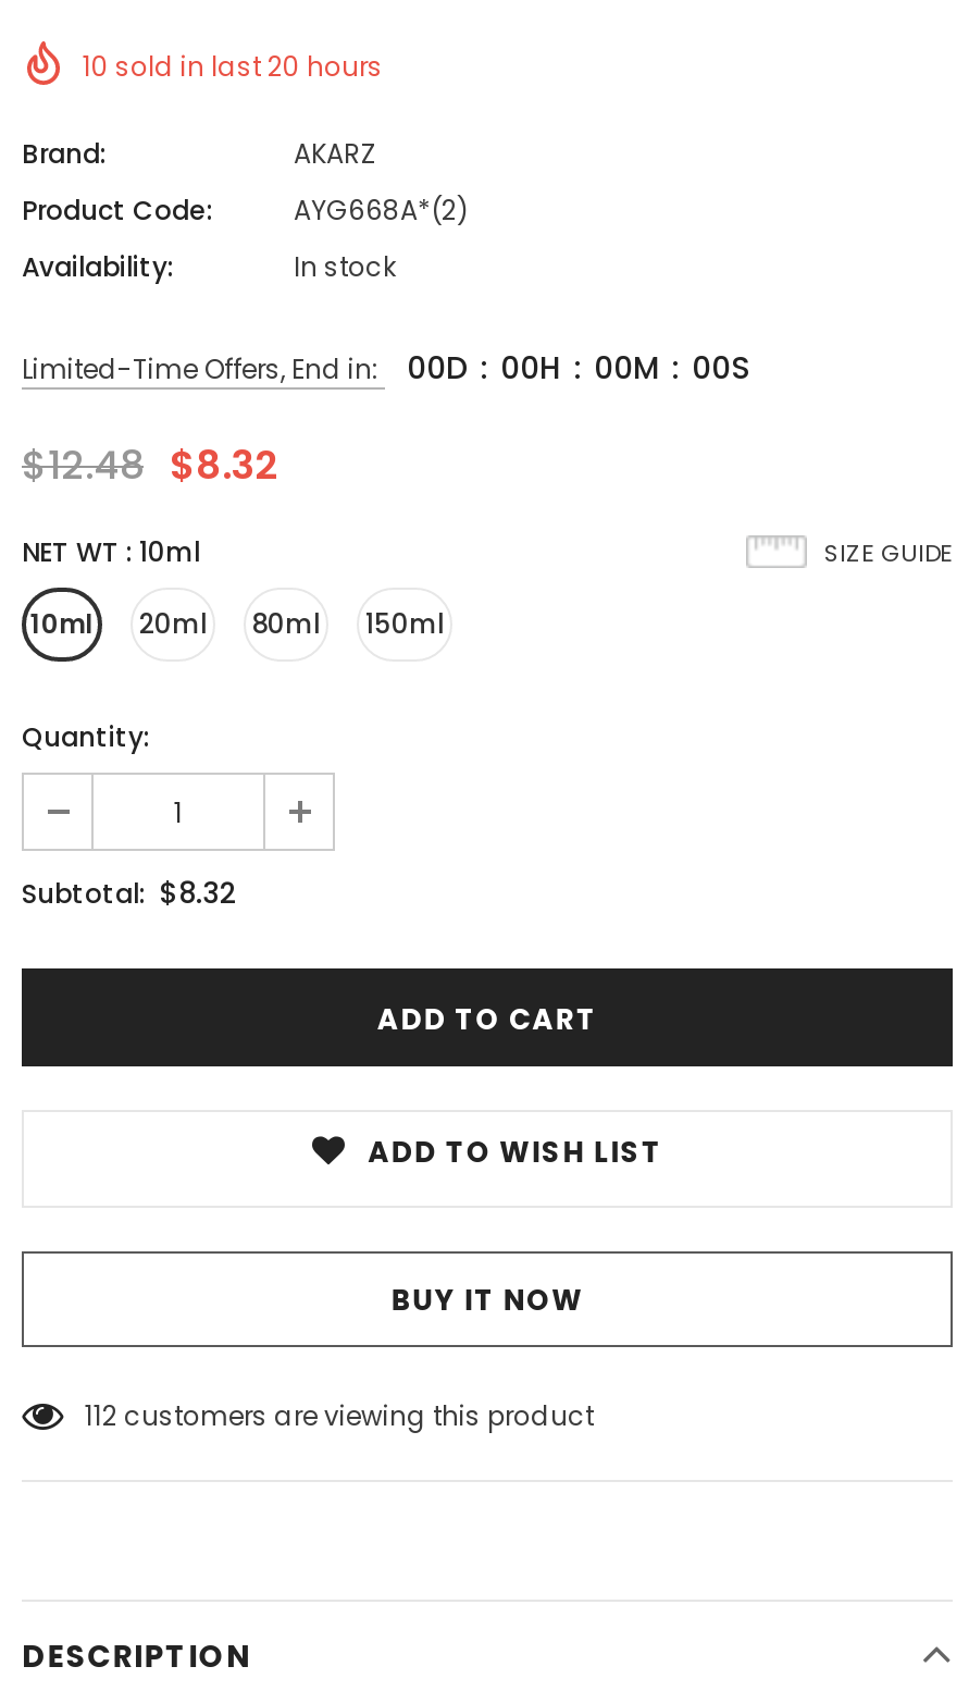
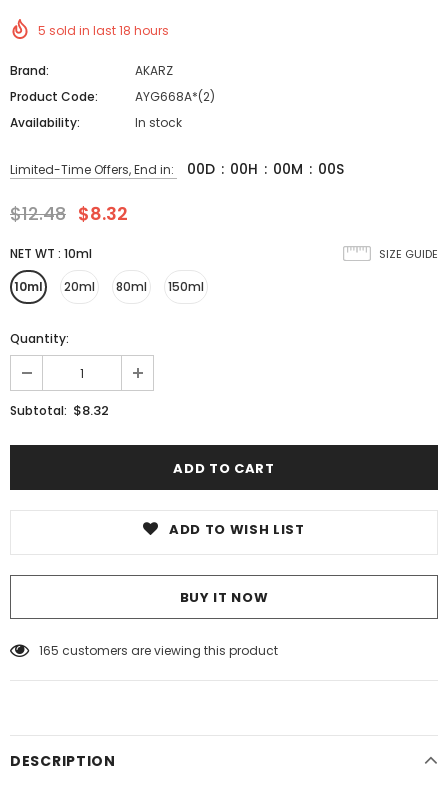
[83,48,383,85] 10 sold in last 20 hours -> [38,22,169,39] 5 sold in last 18 hours
[85,1397,594,1434] 112 customers are viewing this product -> [39,642,278,659] 165 customers are viewing this product

